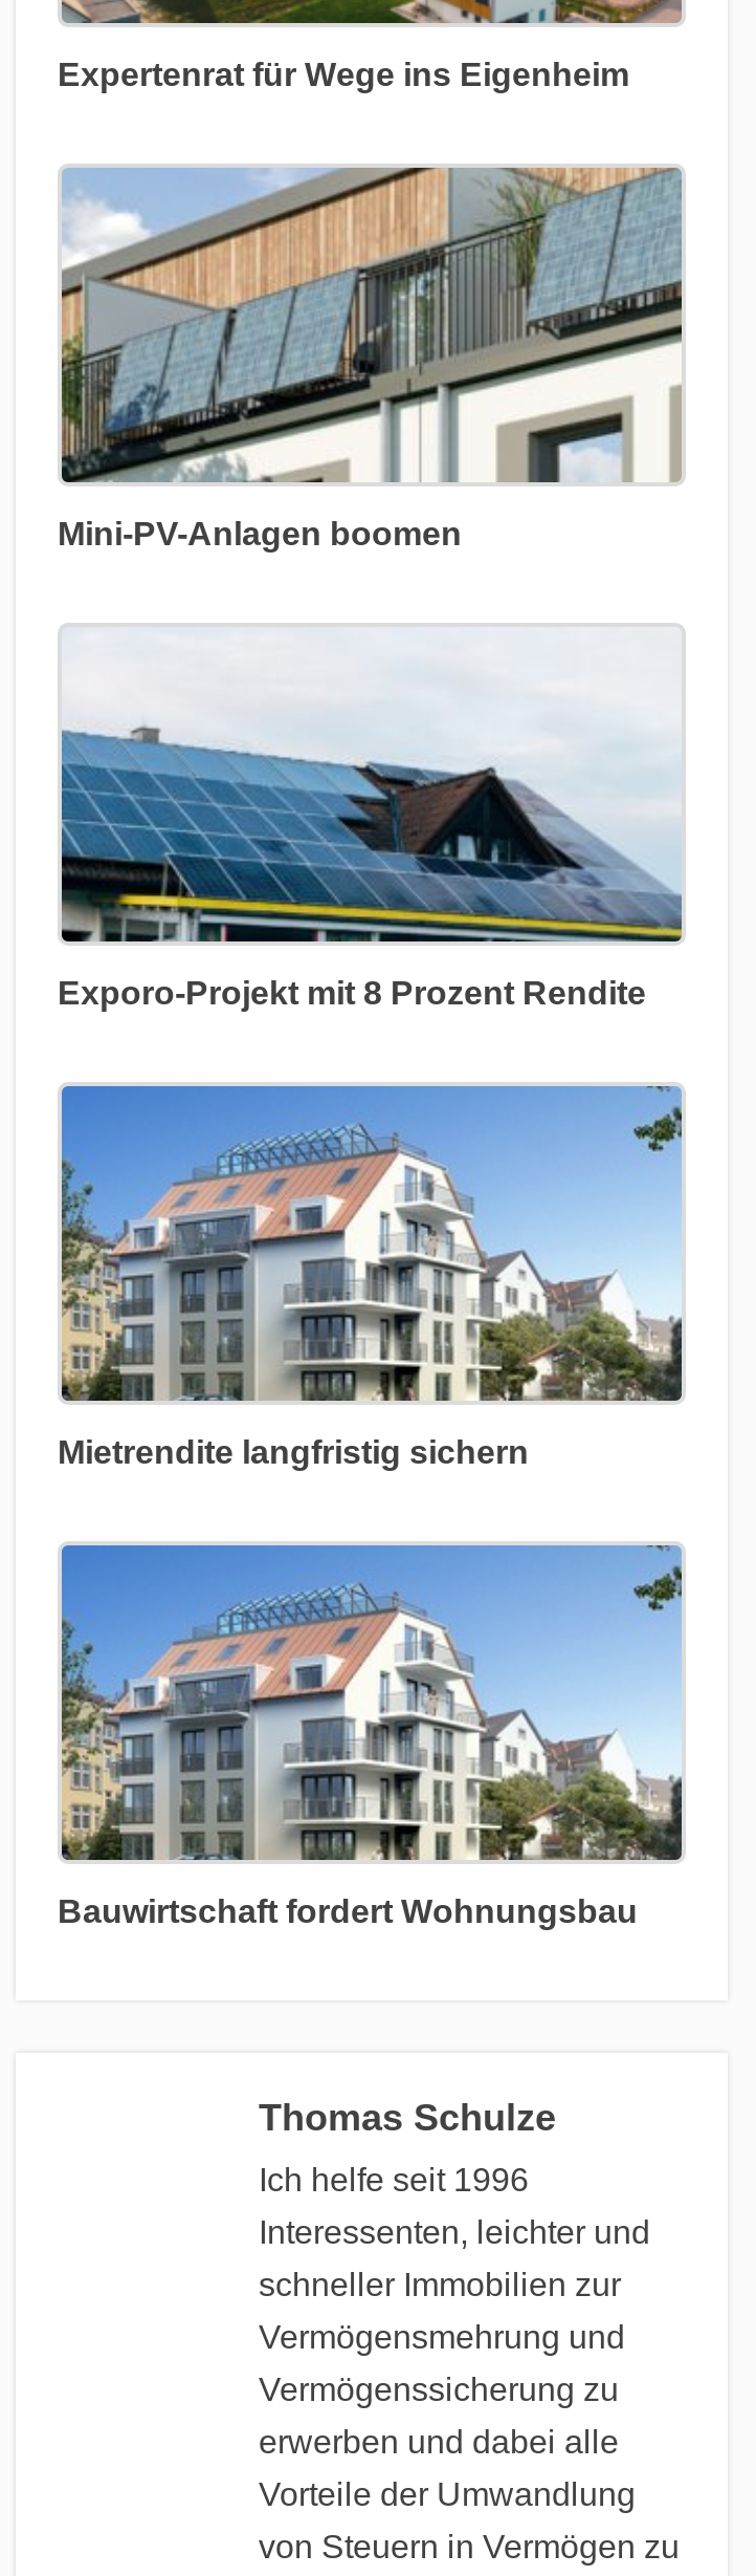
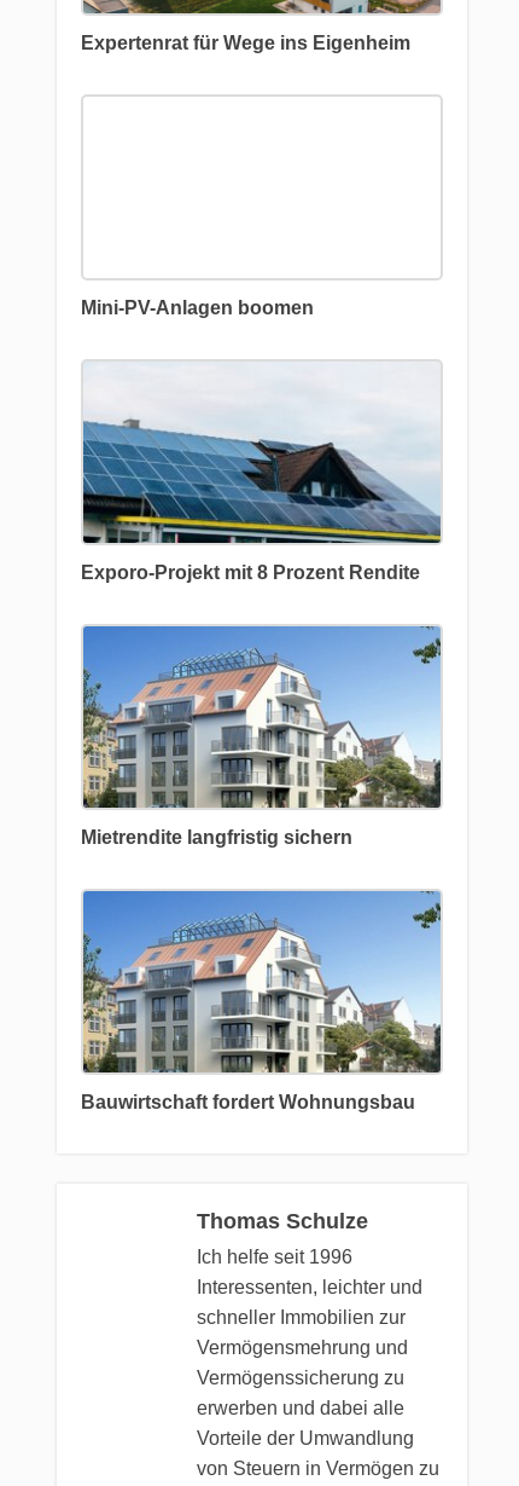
[60,166,684,484] [image] -> none

